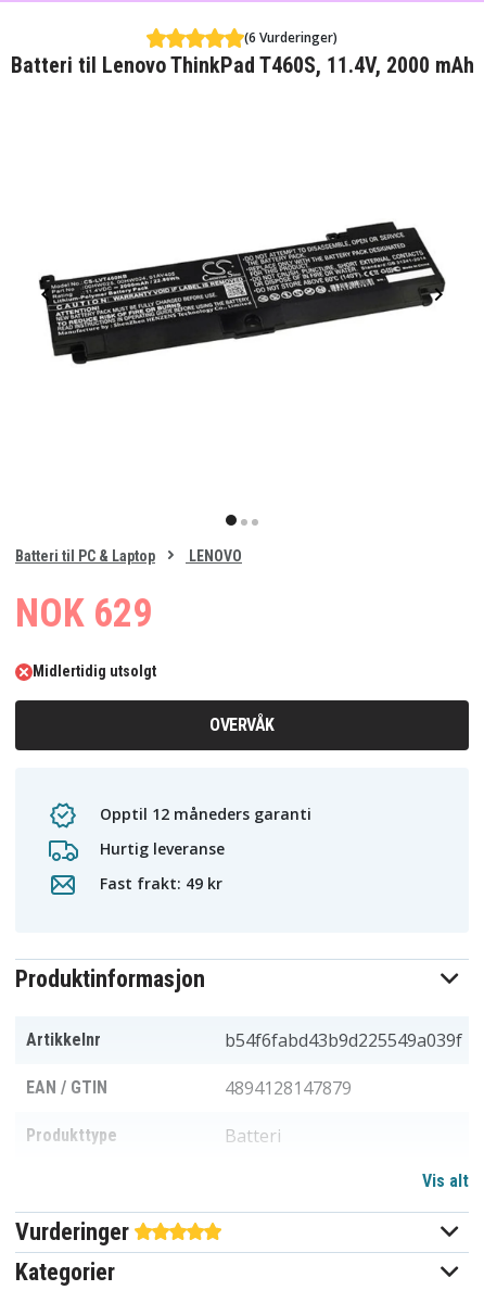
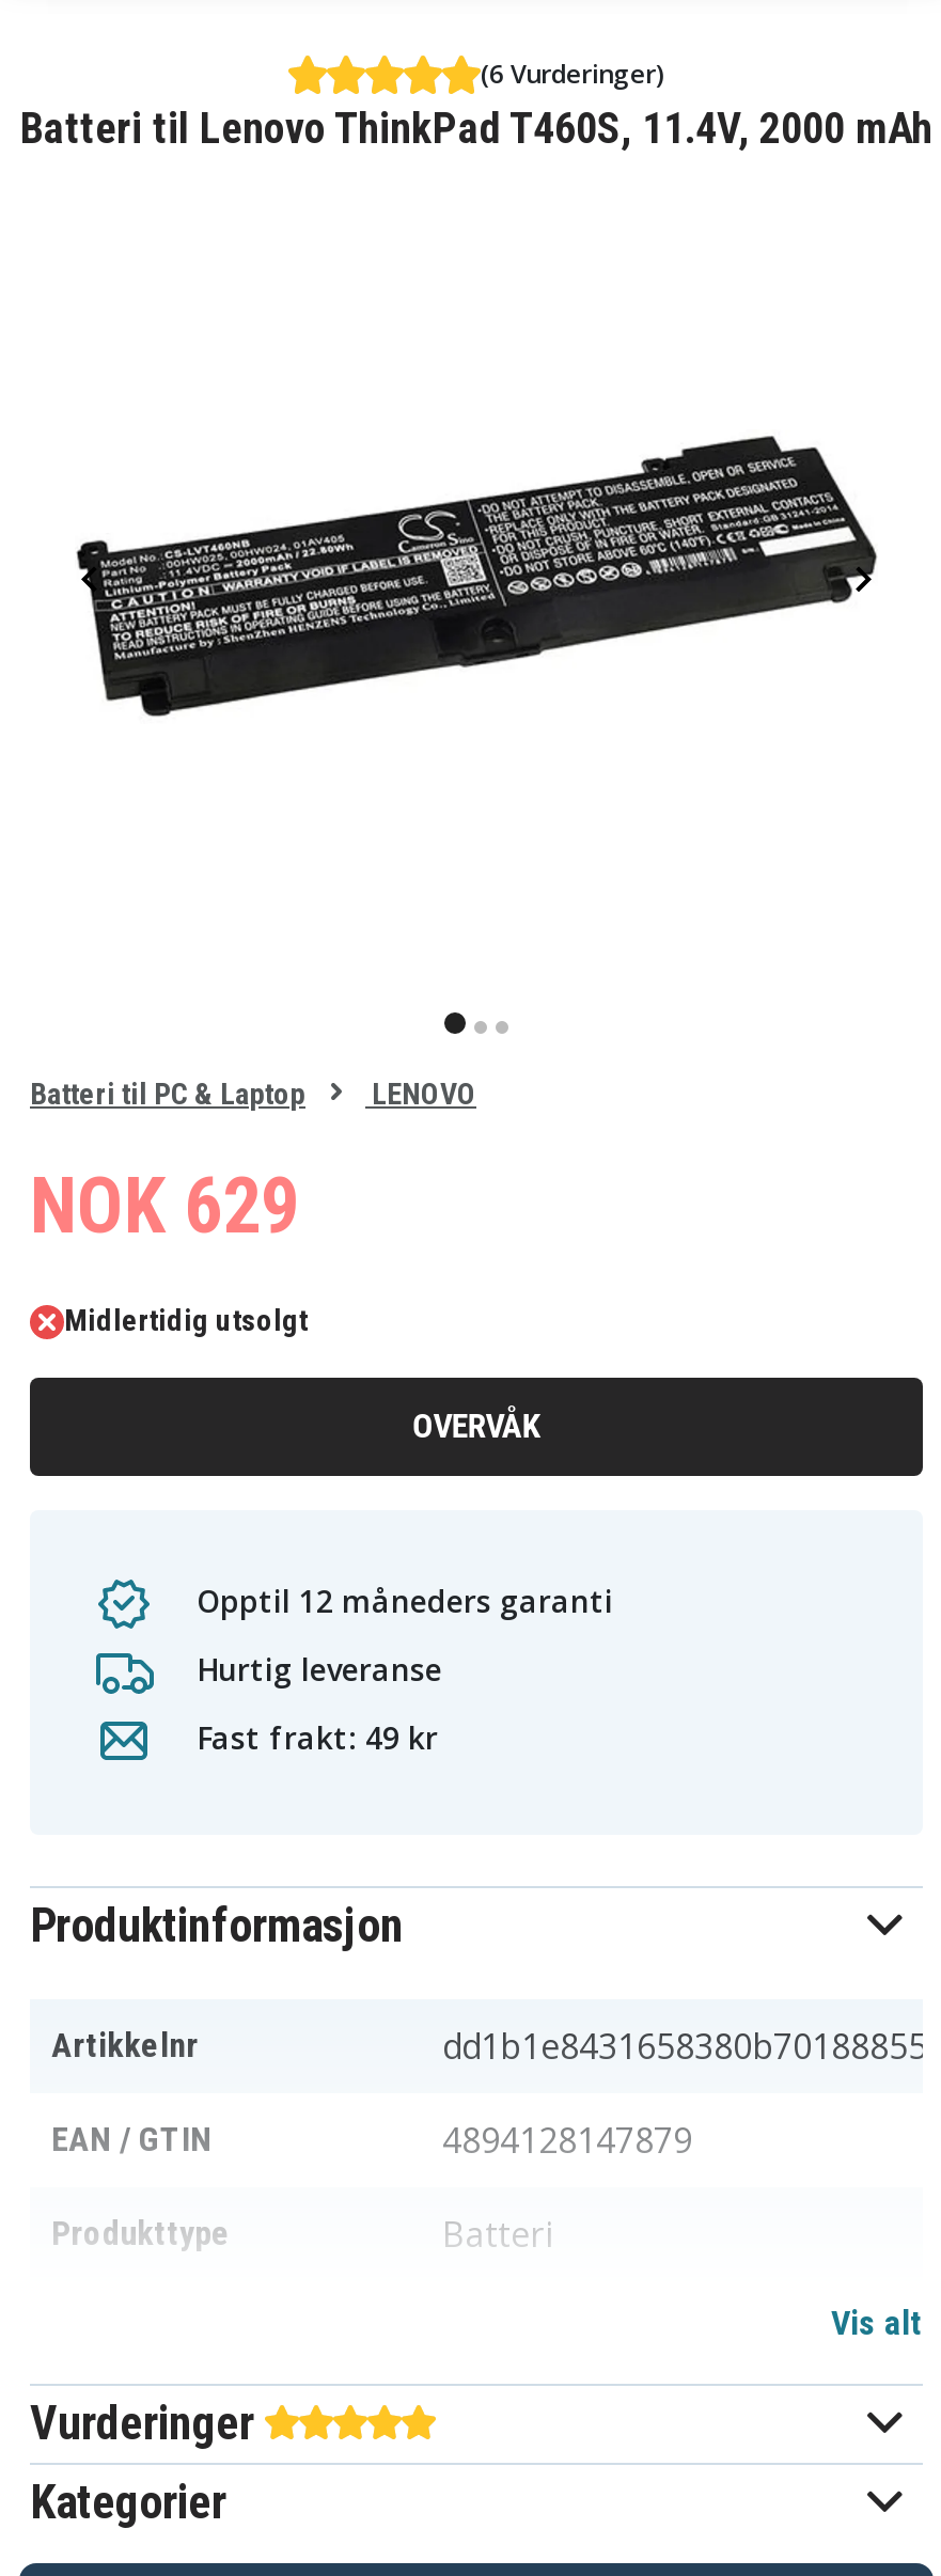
[225,1029,462,1052] b54f6fabd43b9d225549a039f -> [442,2023,927,2070] dd1b1e8431658380b70188855

